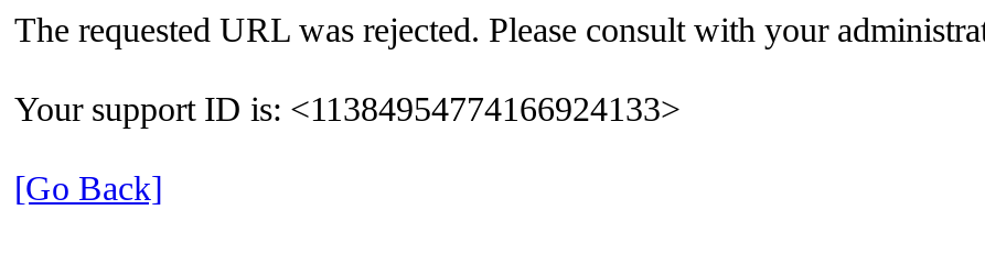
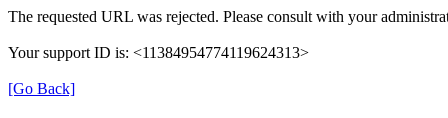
[14,90,681,128] Your support ID is: <11384954774166924133> -> [8,44,309,61] Your support ID is: <11384954774119624313>

